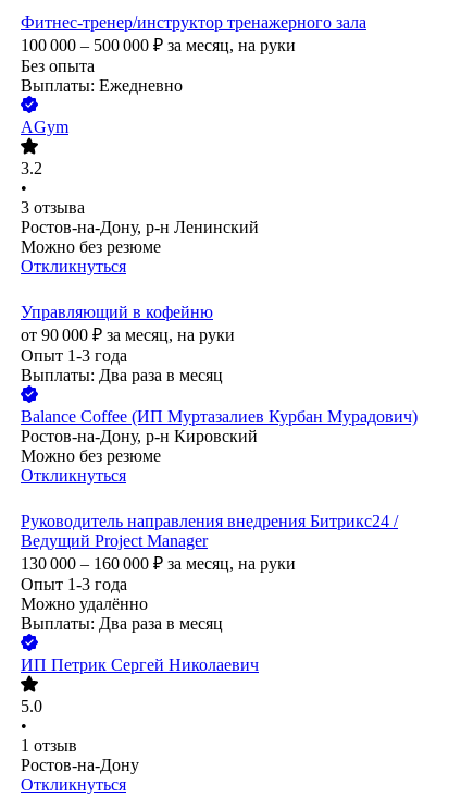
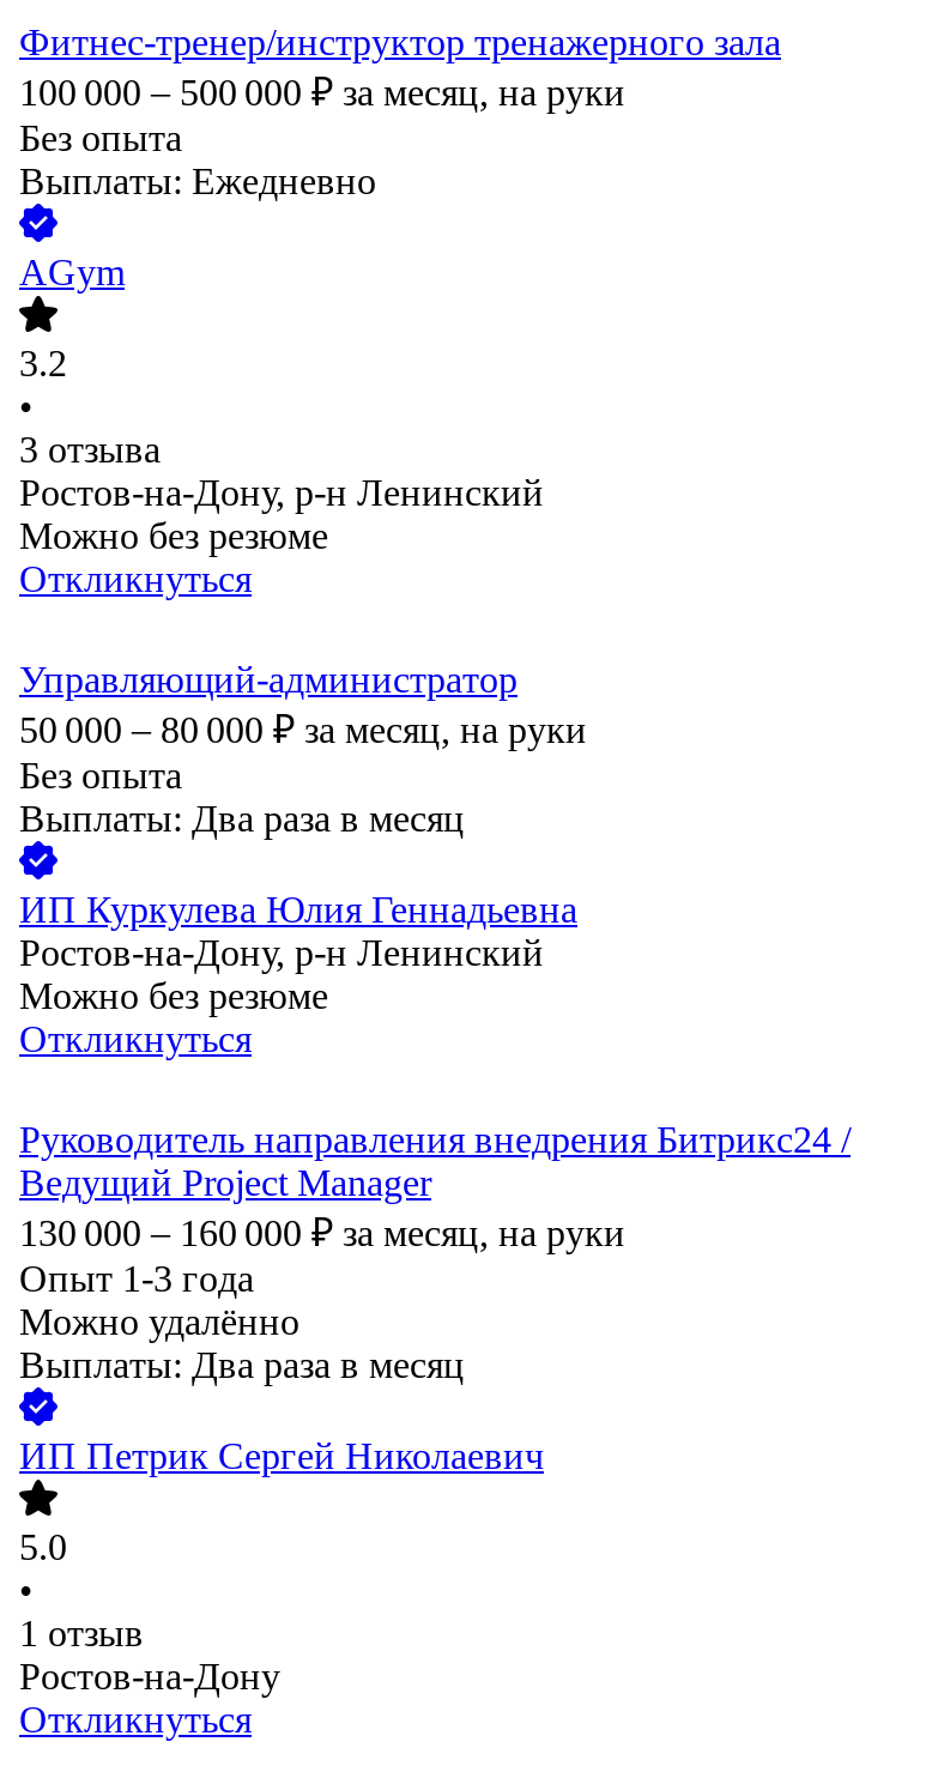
[21,303,235,365] Управляющий в кофейню | от 90 000 ₽ за месяц, на руки | Опыт 1-3 года -> [19,660,587,796] Управляющий-администратор | 50 000 – 80 000 ₽ за месяц, на руки | Без опыта
[21,408,418,446] Balance Coffee (ИП Муртазалиев Курбан Мурадович) | Ростов-на-Дону, р-н Кировский -> [19,890,577,974] ИП Куркулева Юлия Геннадьевна | Ростов-на-Дону, р-н Ленинский

